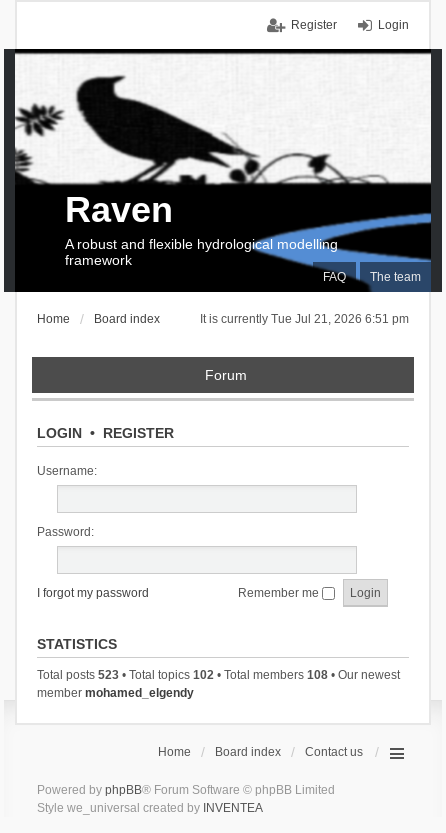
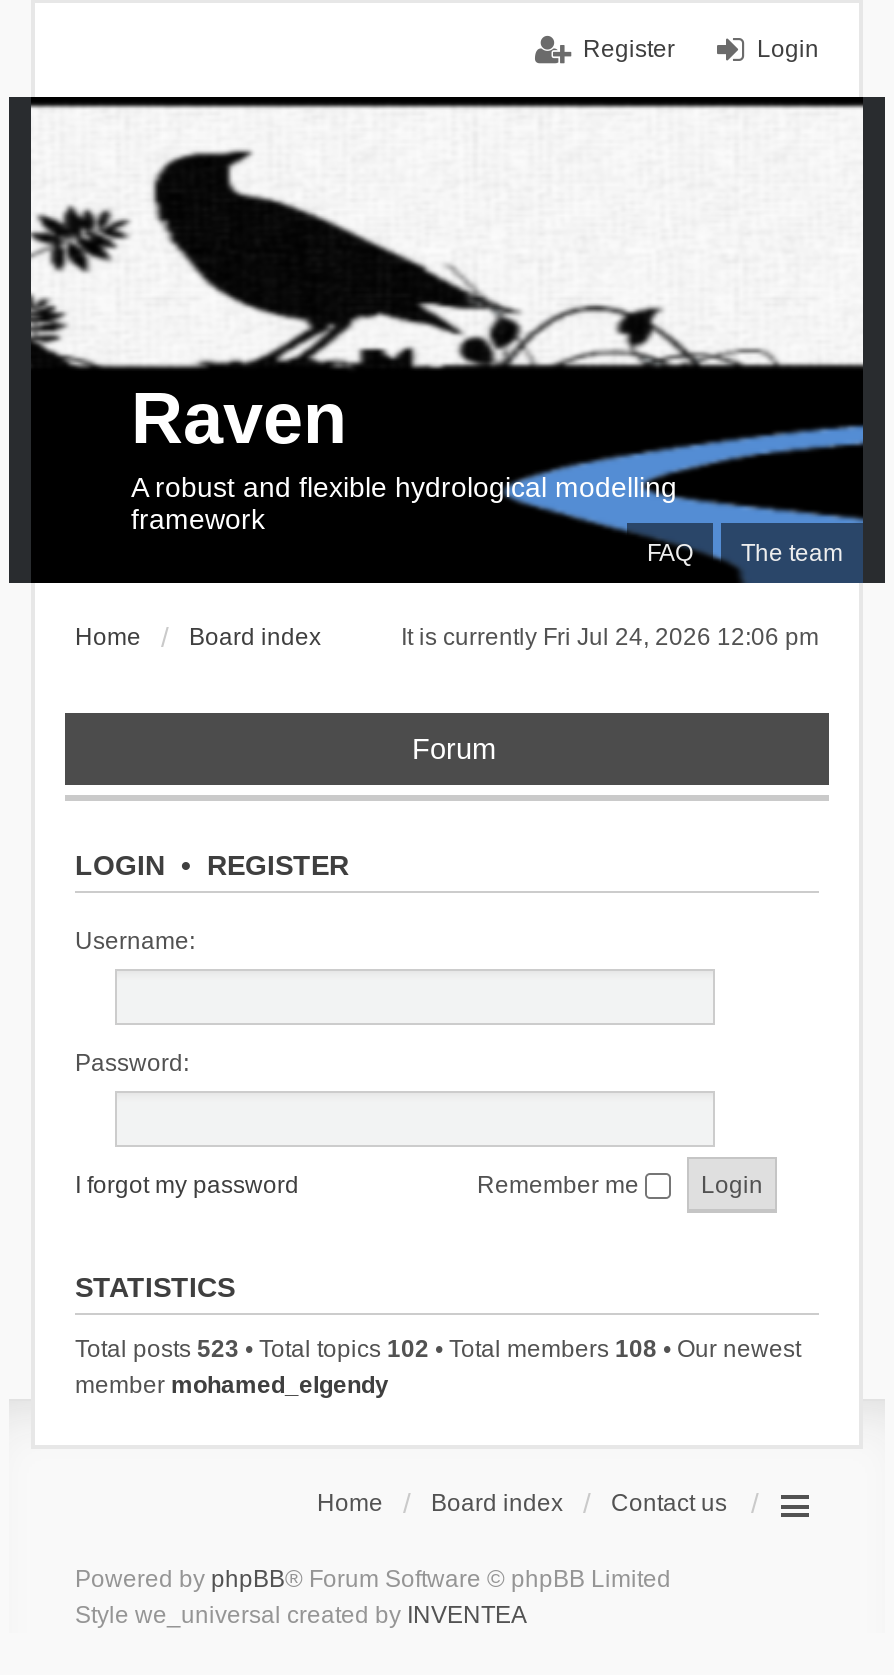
[200,312,409,326] It is currently Tue Jul 21, 2026 6:51 pm -> [401,623,819,651] It is currently Fri Jul 24, 2026 12:06 pm

